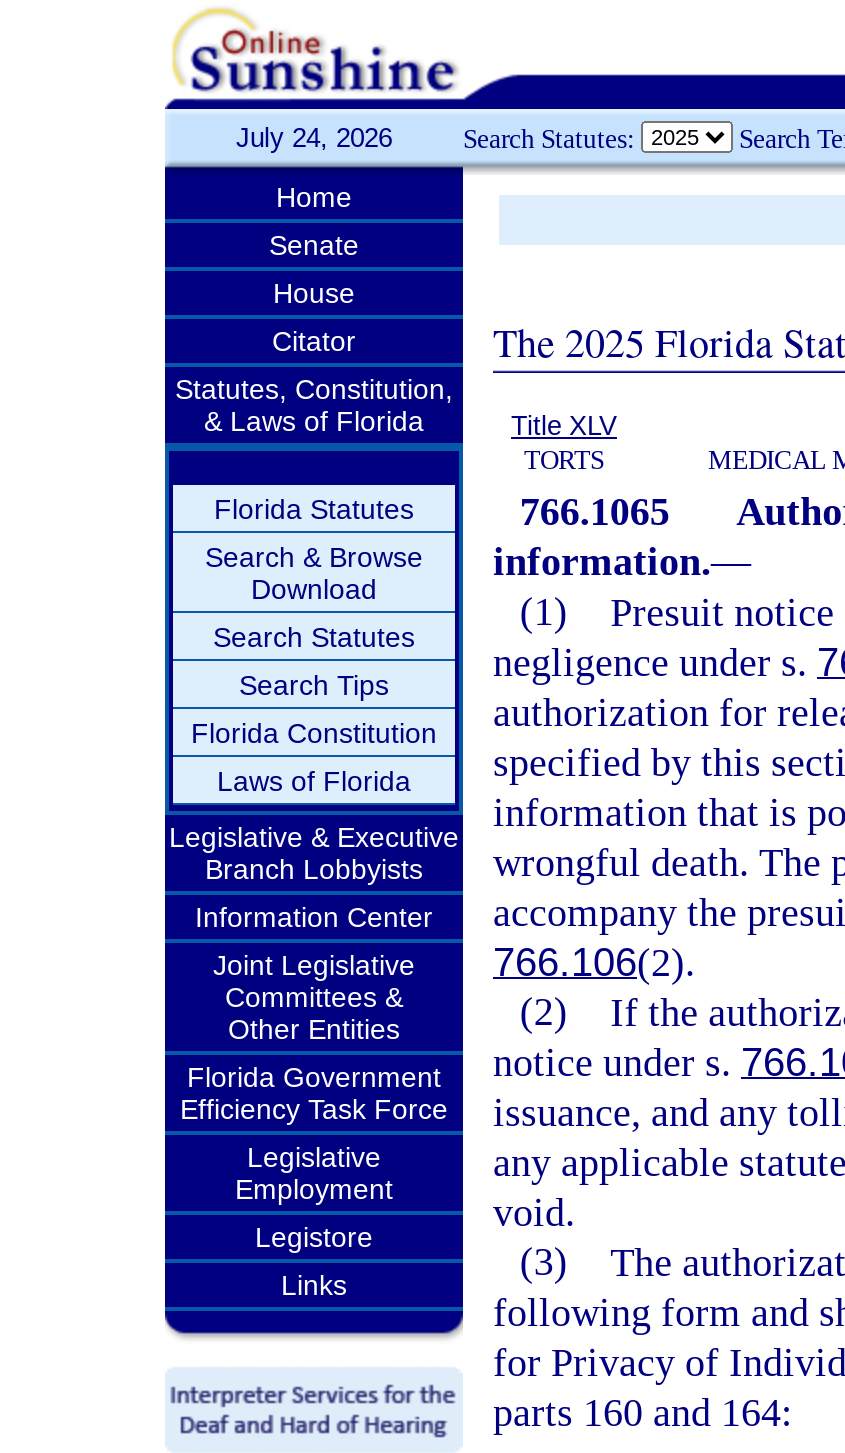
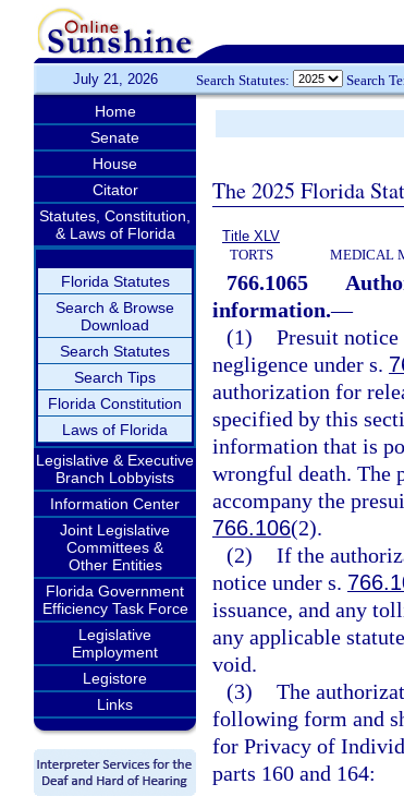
[236,123,392,153] July 24, 2026 -> [72,71,157,87] July 21, 2026

